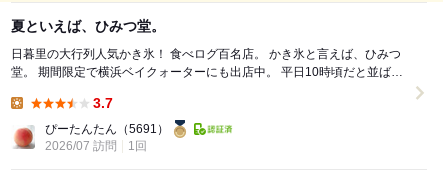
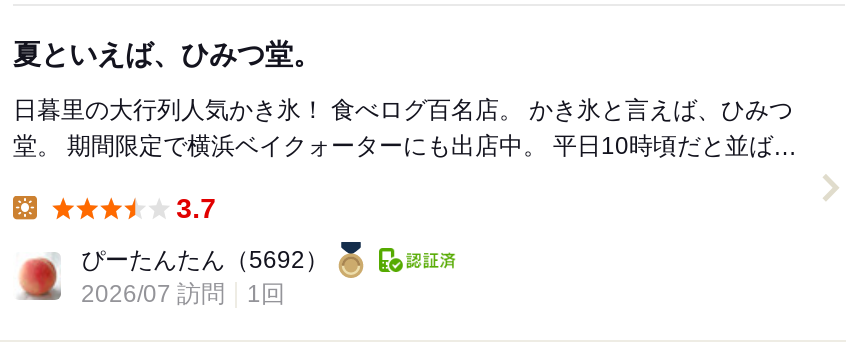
[45,122,169,136] ぴーたんたん（5691） -> [81,247,329,275] ぴーたんたん（5692）

